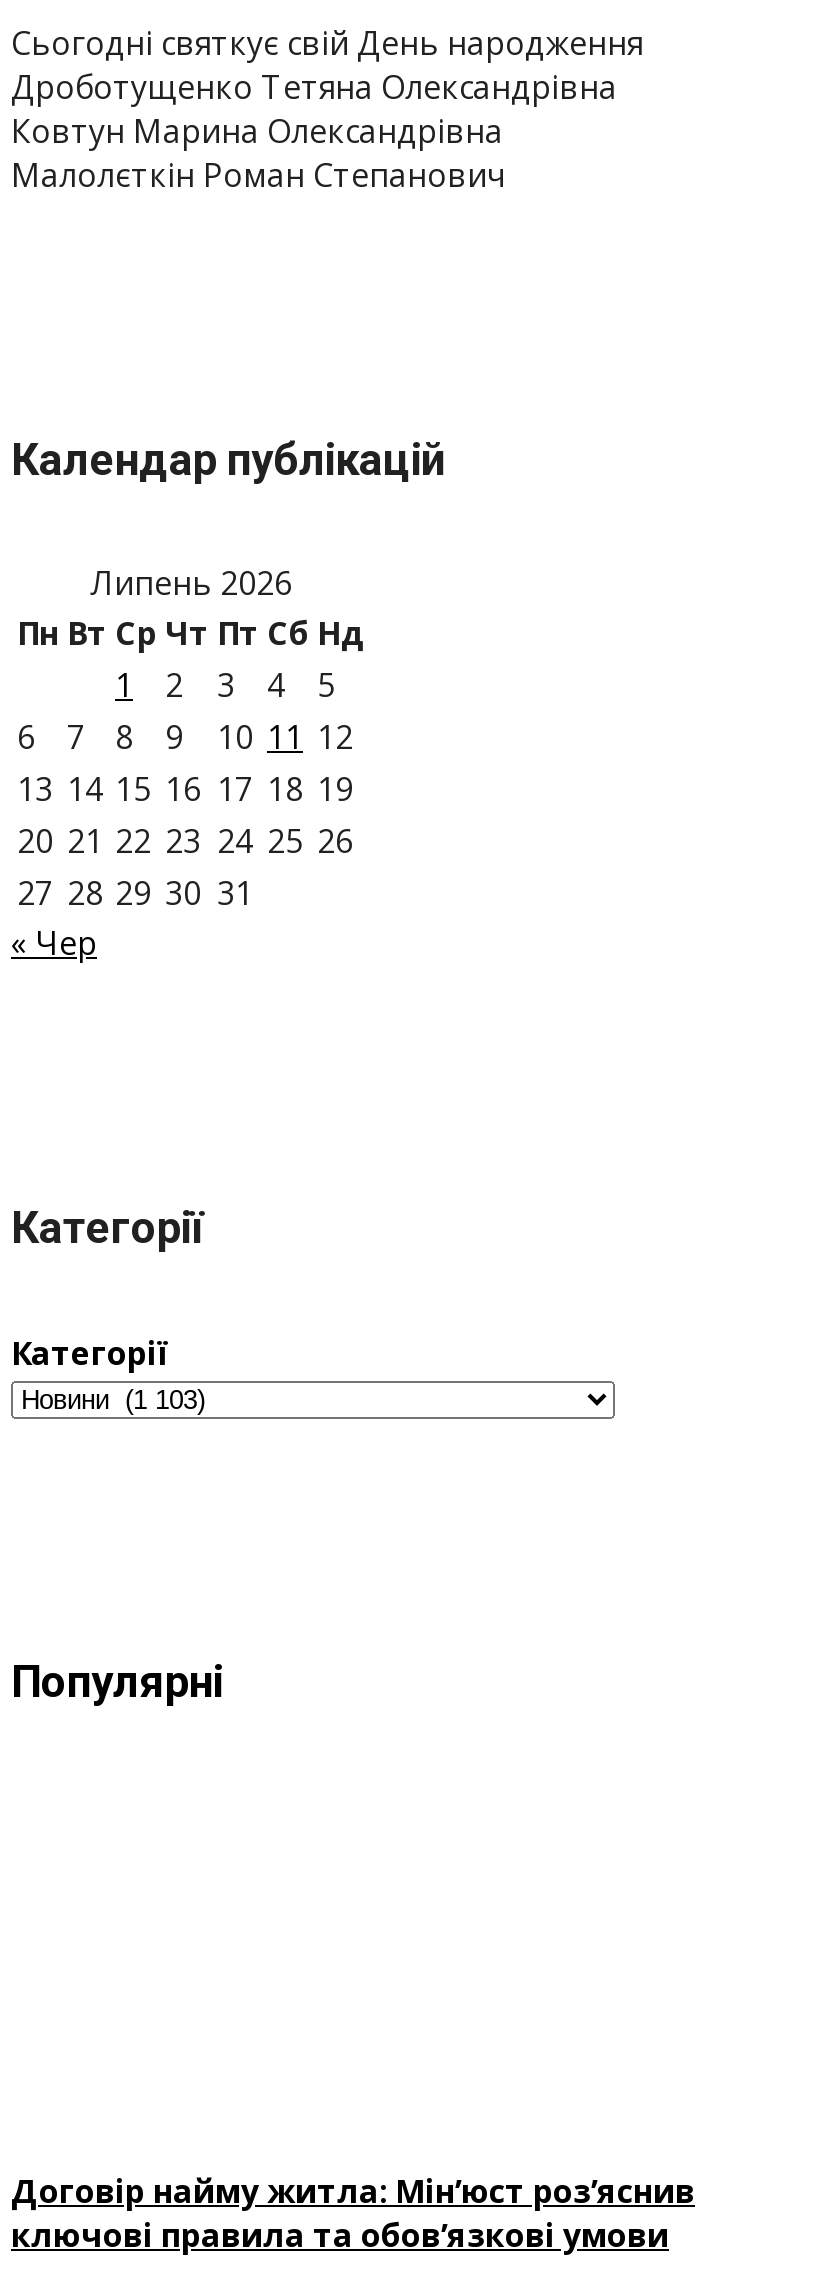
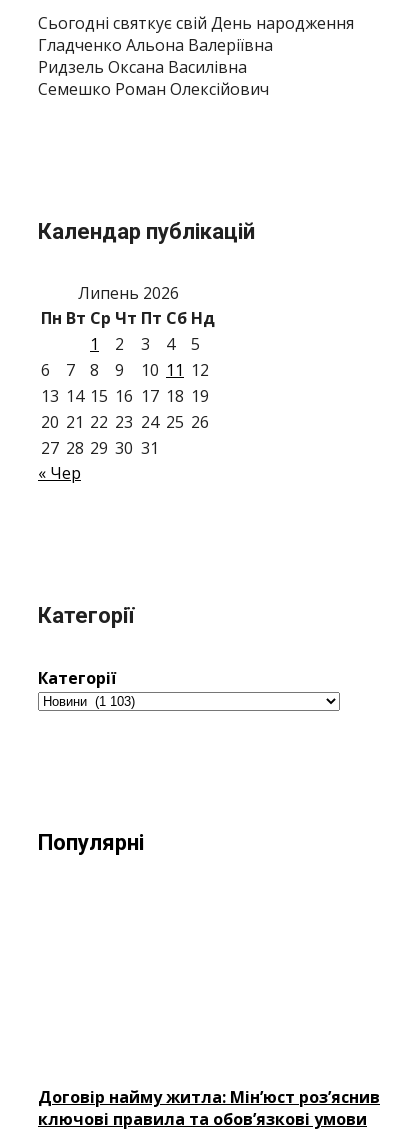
[11,65,617,197] Дроботущенко Тетяна Олександрівна | Ковтун Марина Олександрівна | Малолєткін Роман Степанович -> [38,34,273,100] Гладченко Альона Валеріївна | Ридзель Оксана Василівна | Семешко Роман Олексійович

